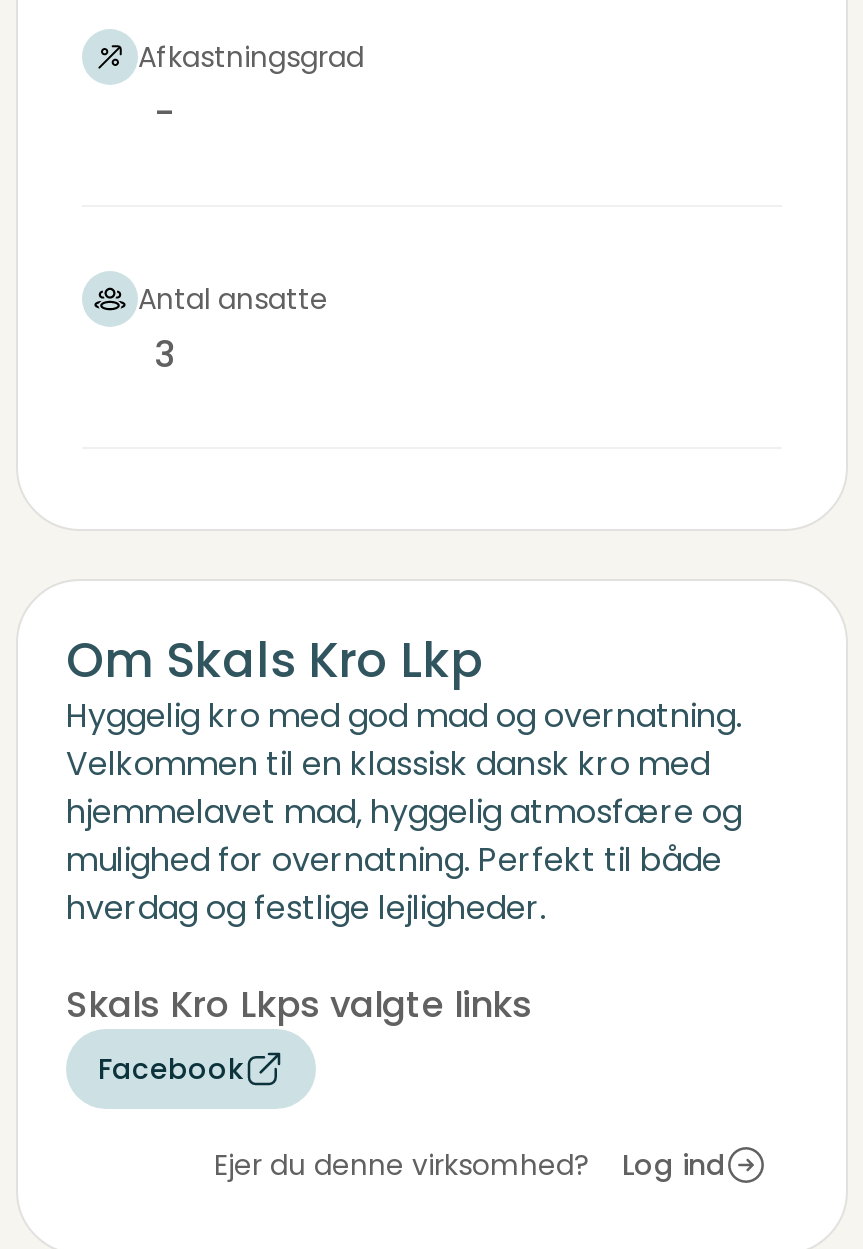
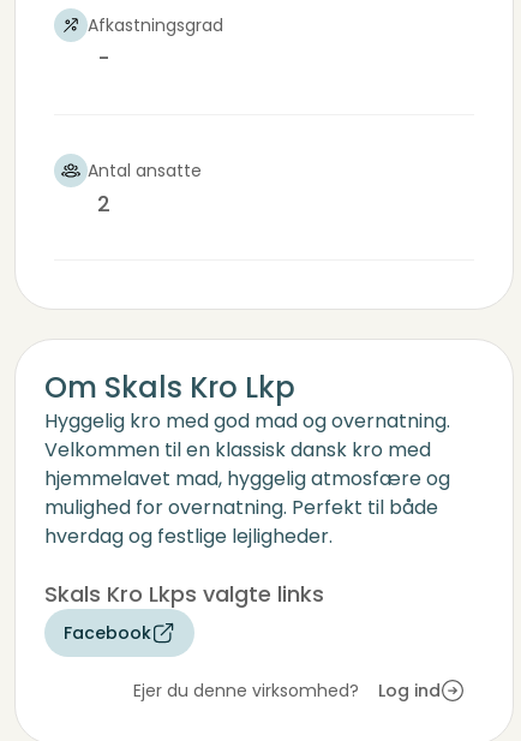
[154,329,174,379] 3 -> [97,189,110,219] 2

